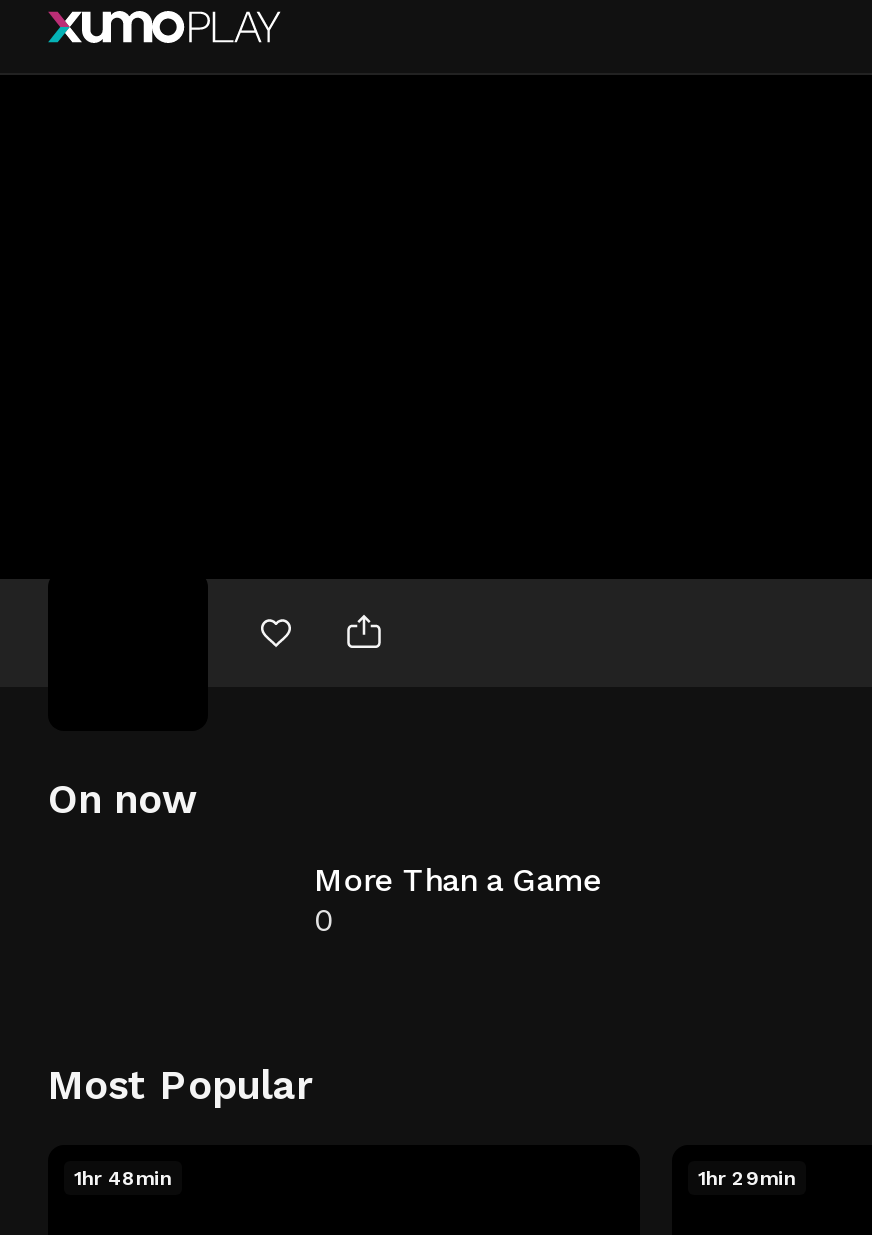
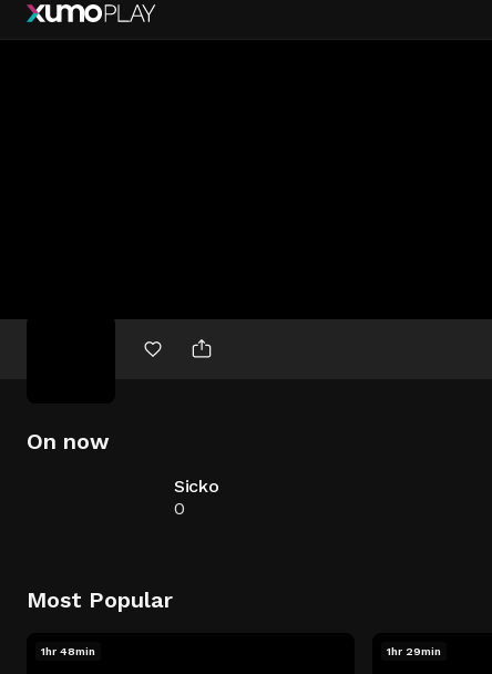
[314,861,602,899] More Than a Game -> [174,476,219,497] Sicko

